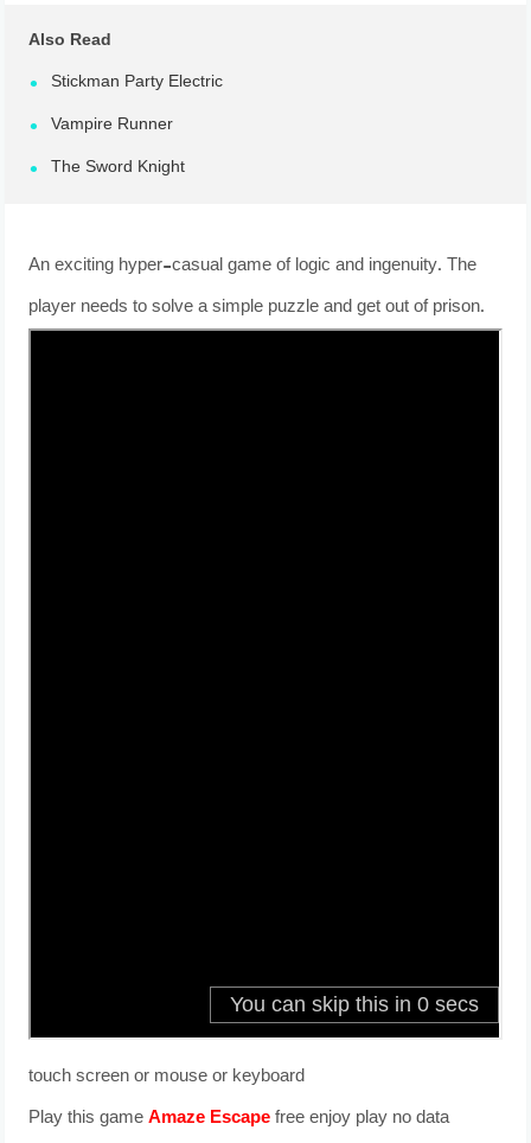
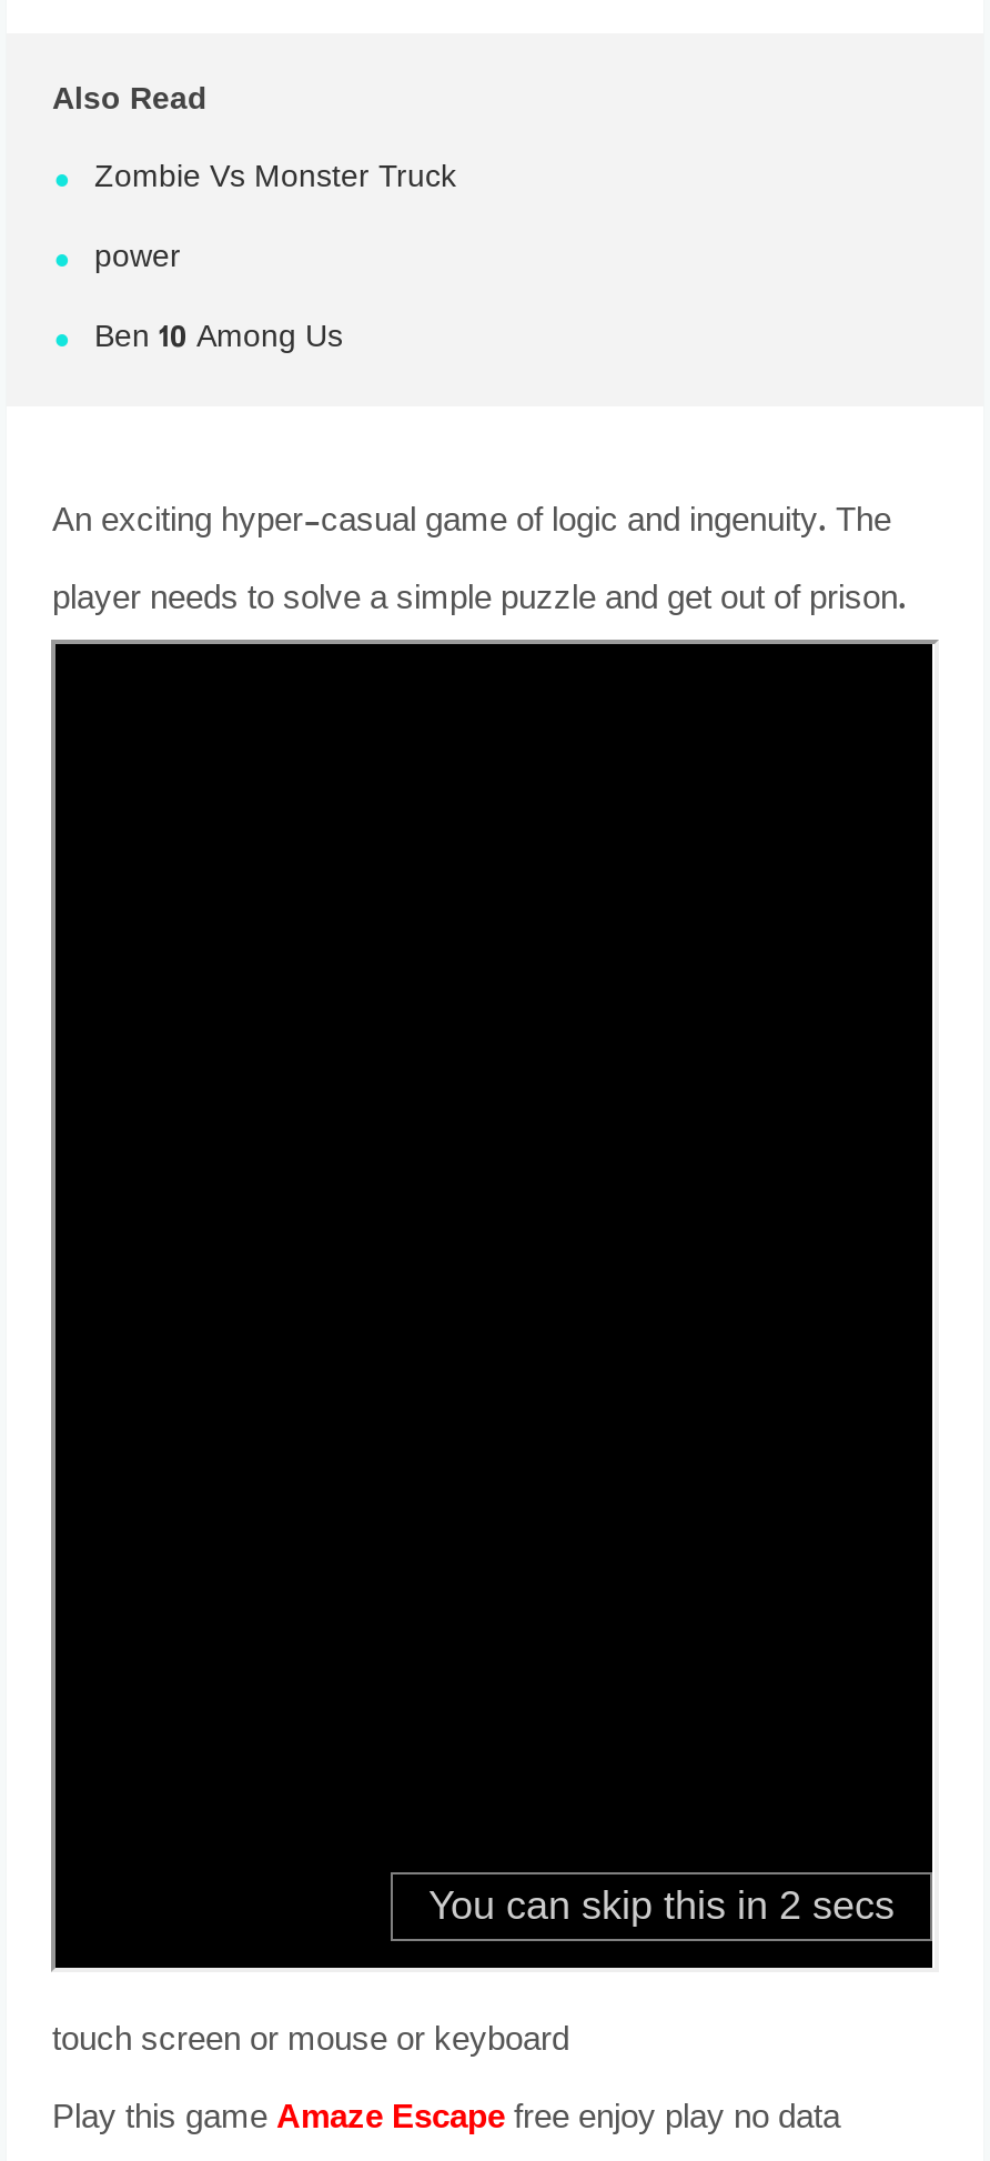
[52,69,223,96] Stickman Party Electric -> [94,154,456,205] Zombie Vs Monster Truck
[52,112,174,139] Vampire Runner -> [94,234,181,285] power
[52,154,185,182] The Sword Knight -> [94,314,343,365] Ben 10 Among Us

